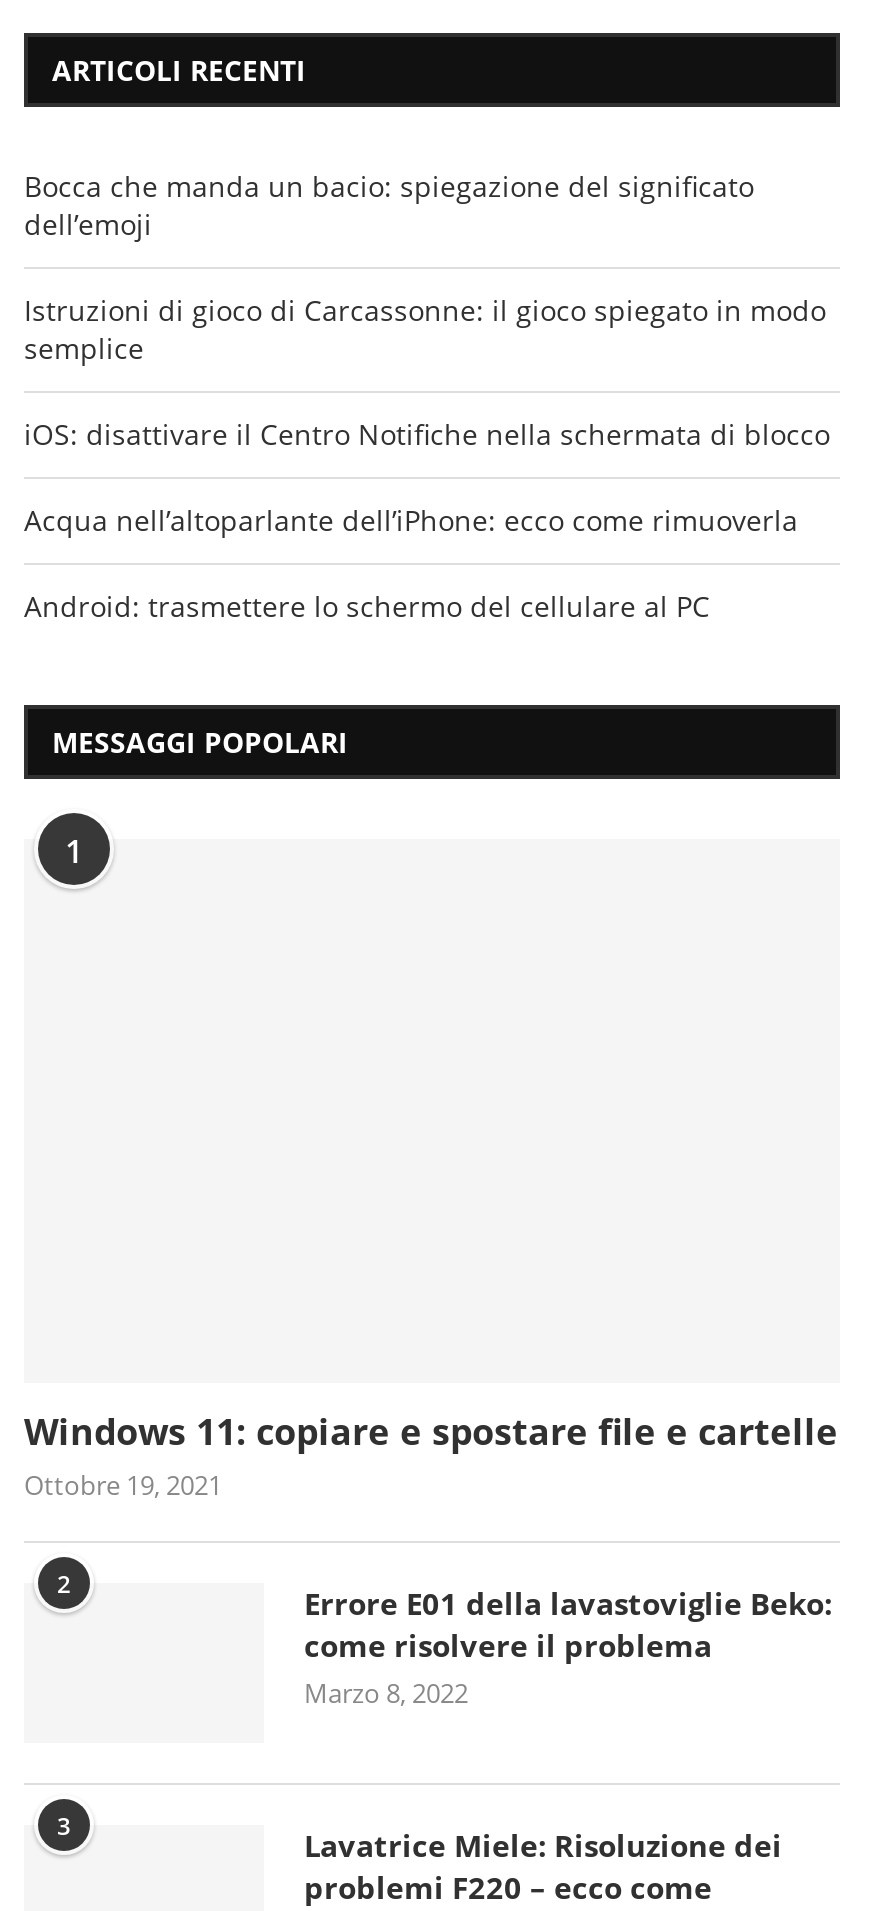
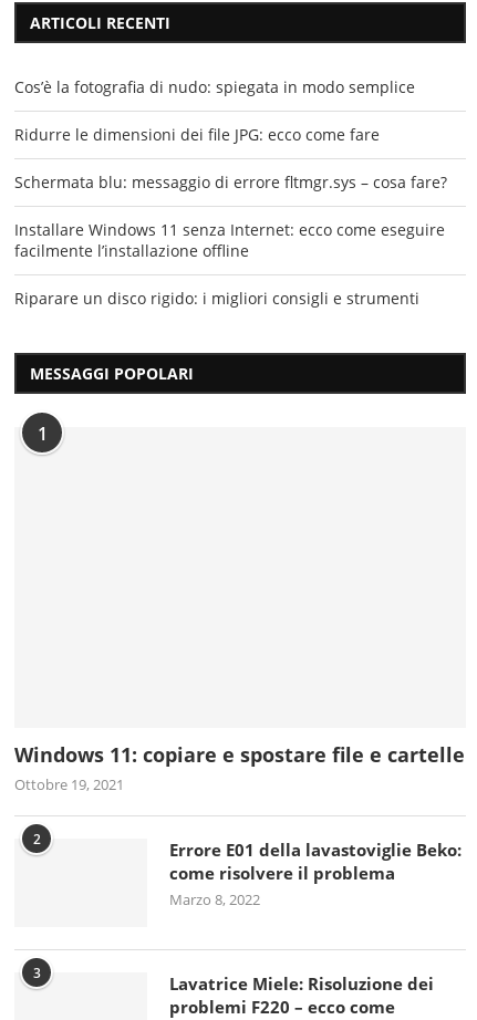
[24,166,754,242] Bocca che manda un bacio: spiegazione del significato | dell’emoji -> [14,76,415,97] Cos’è la fotografia di nudo: spiegata in modo semplice
[24,290,826,366] Istruzioni di gioco di Carcassonne: il gioco spiegato in modo | semplice -> [14,123,380,144] Ridurre le dimensioni dei file JPG: ecco come fare
[24,414,830,452] iOS: disattivare il Centro Notifiche nella schermata di blocco -> [14,171,447,192] Schermata blu: messaggio di errore fltmgr.sys – cosa fare?
[24,500,798,538] Acqua nell’altoparlante dell’iPhone: ecco come rimuoverla -> [14,218,445,261] Installare Windows 11 senza Internet: ecco come eseguire | facilmente l’installazione offline
[24,586,710,624] Android: trasmettere lo schermo del cellulare al PC -> [14,287,419,308] Riparare un disco rigido: i migliori consigli e strumenti

